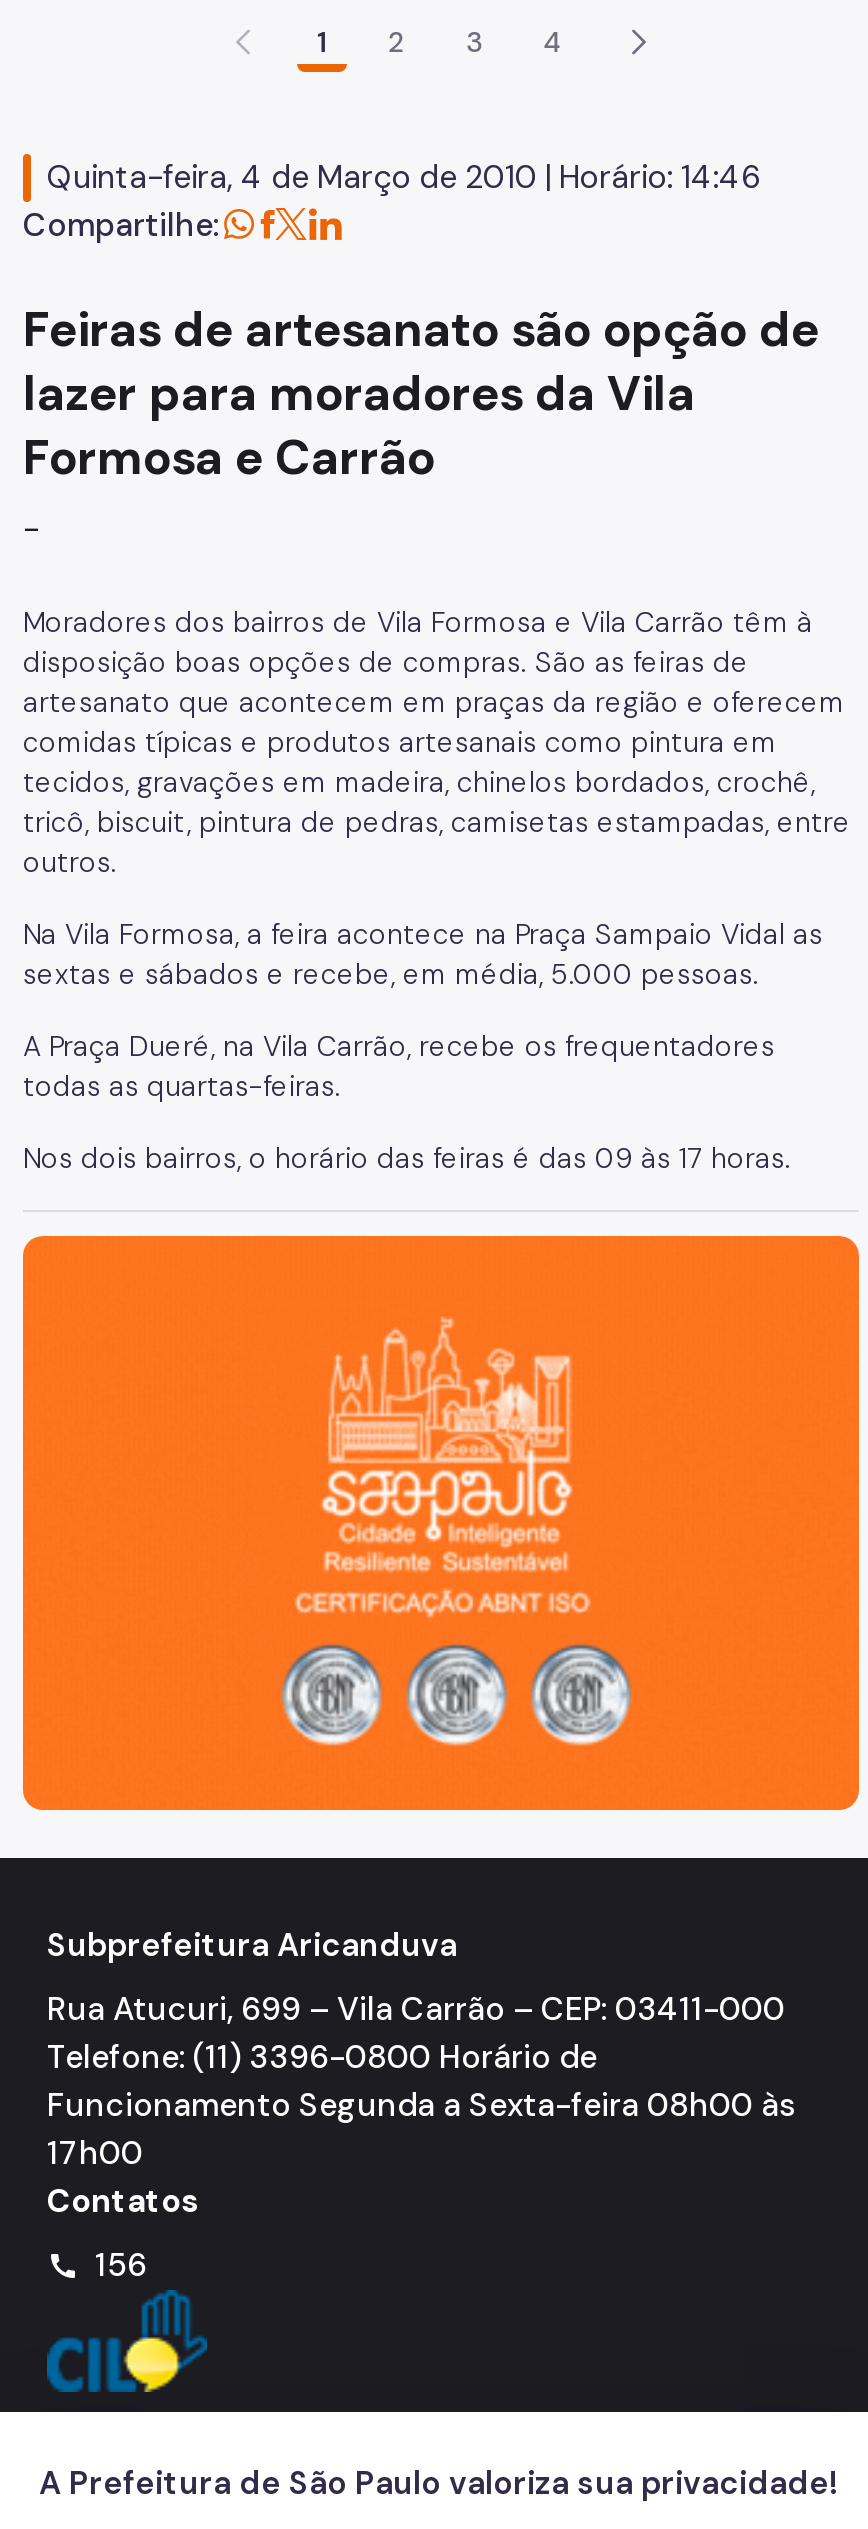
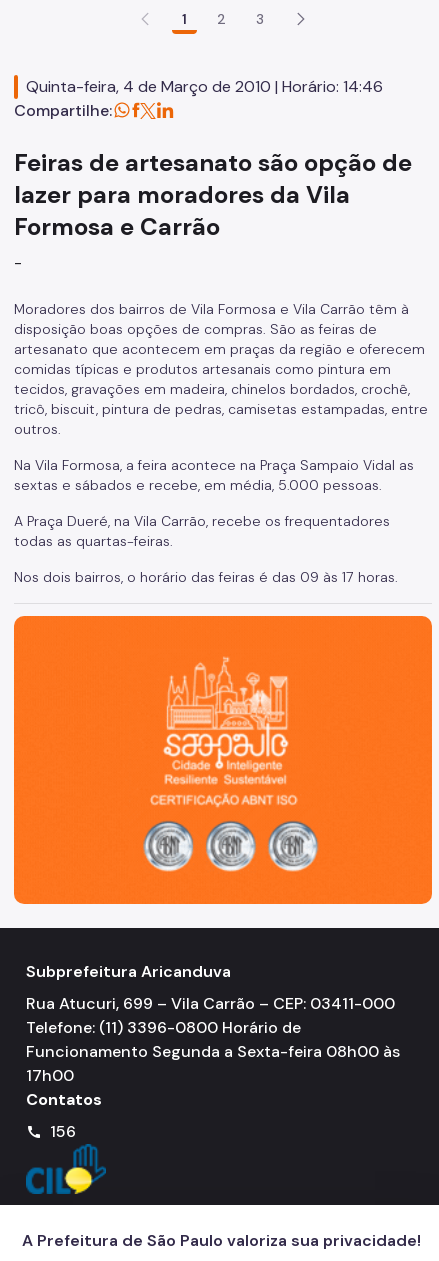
[543,24,564,60] 4 -> none

